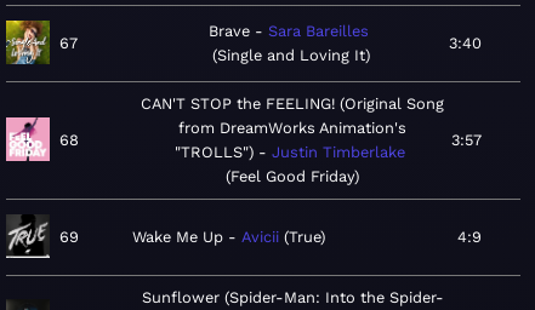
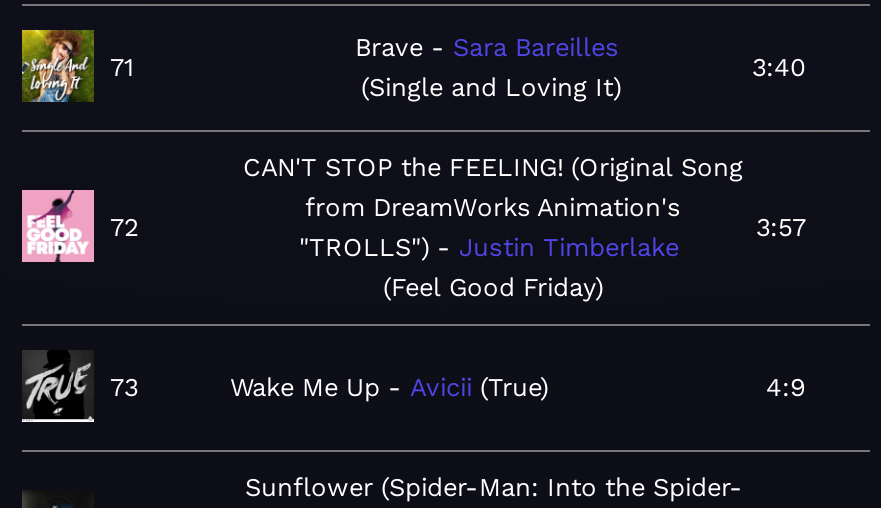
[59,34,78,53] 67 -> [110,53,134,83] 71
[59,131,79,149] 68 -> [110,213,138,243] 72
[59,228,79,246] 69 -> [110,373,138,403] 73

